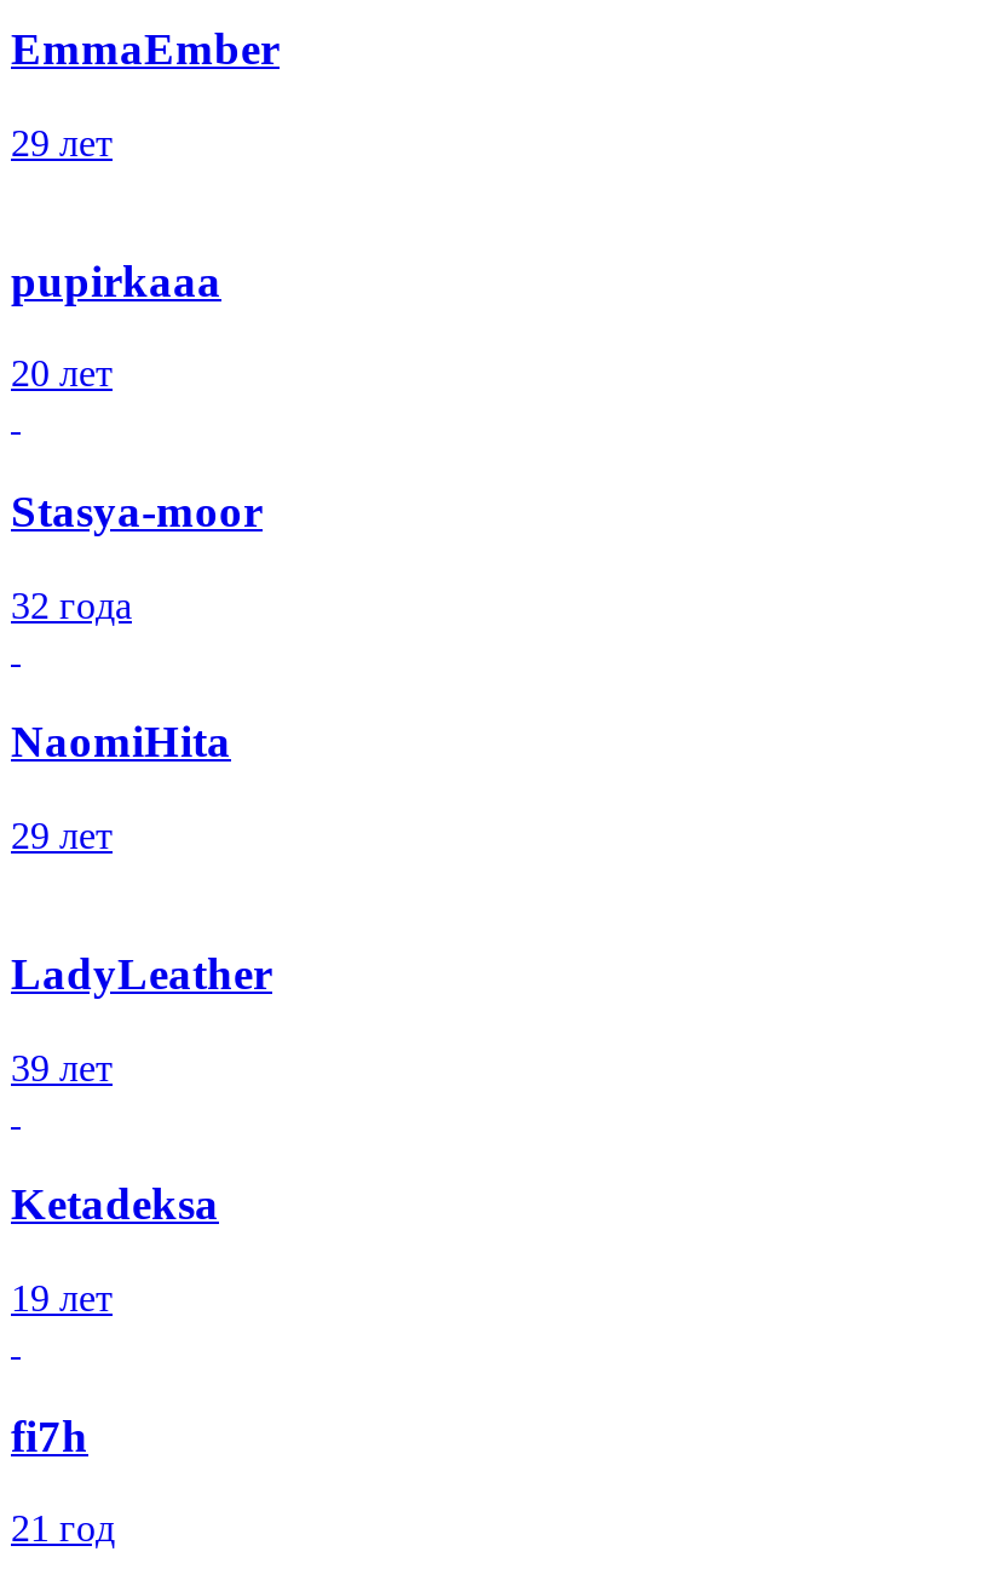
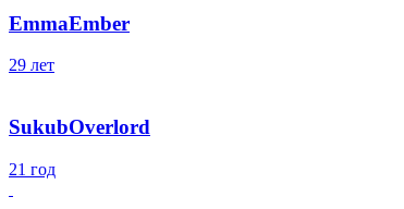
[11,254,272,1461] pupirkaaa | 20 лет | Stasya-moor | 32 года | NaomiHita | 29 лет | LadyLeather | 39 лет | Ketadeksa | 19 лет | fi7h -> [9,115,150,138] SukubOverlord

